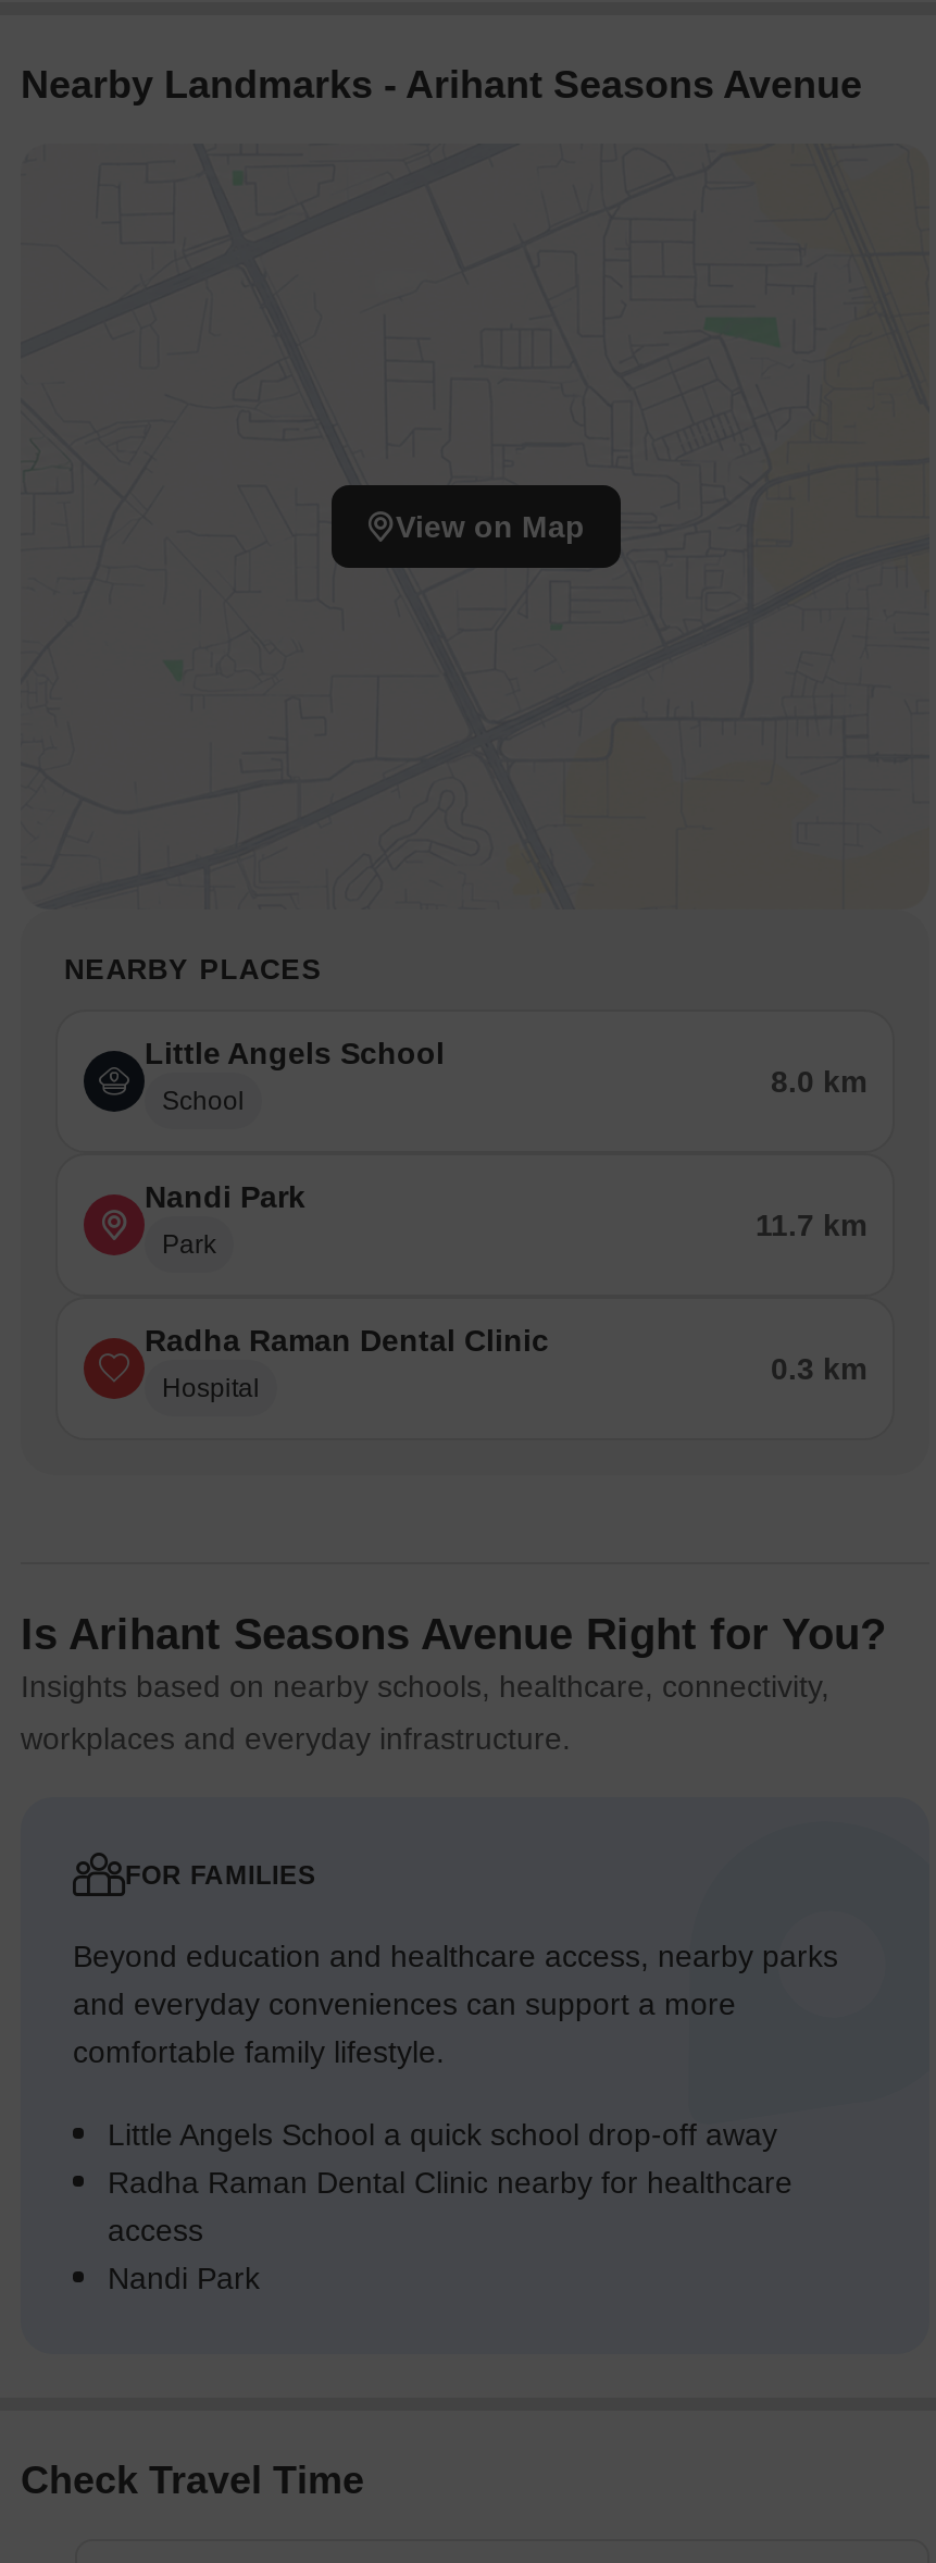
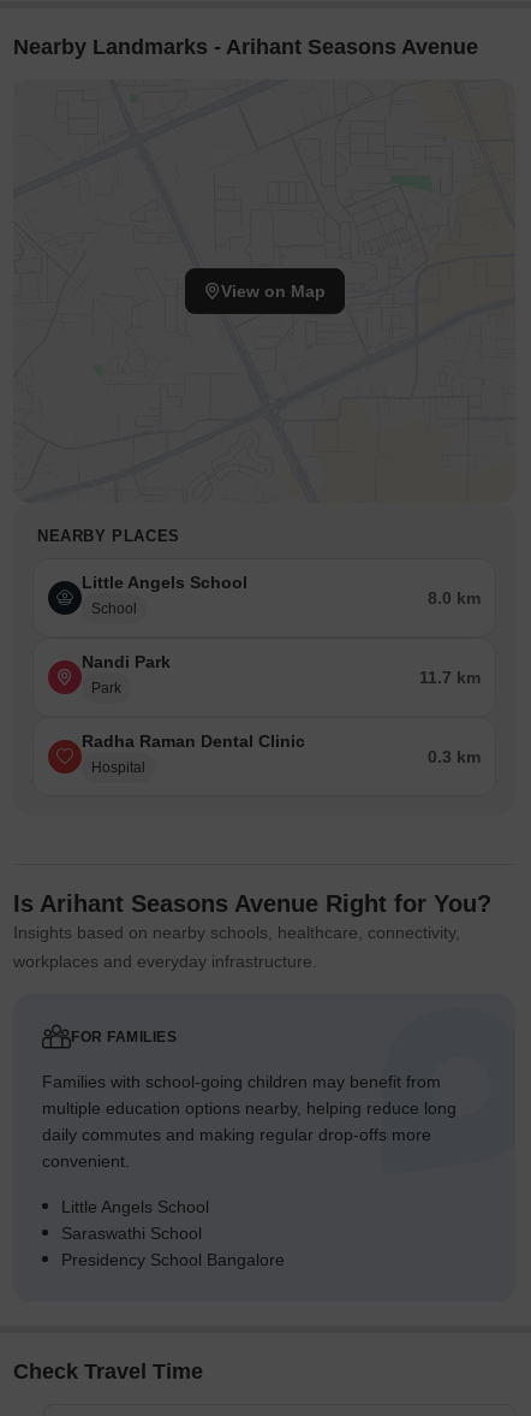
[73,1939,838,2070] Beyond education and healthcare access, nearby parks | and everyday conveniences can support a more | comfortable family lifestyle. -> [42,1072,457,1171] Families with school-going children may benefit from | multiple education options nearby, helping reduce long | daily commutes and making regular drop-offs more | convenient.
[108,2118,793,2296] Little Angels School a quick school drop-off away | Radha Raman Dental Clinic nearby for healthcare | access | Nandi Park -> [61,1198,285,1270] Little Angels School | Saraswathi School | Presidency School Bangalore

